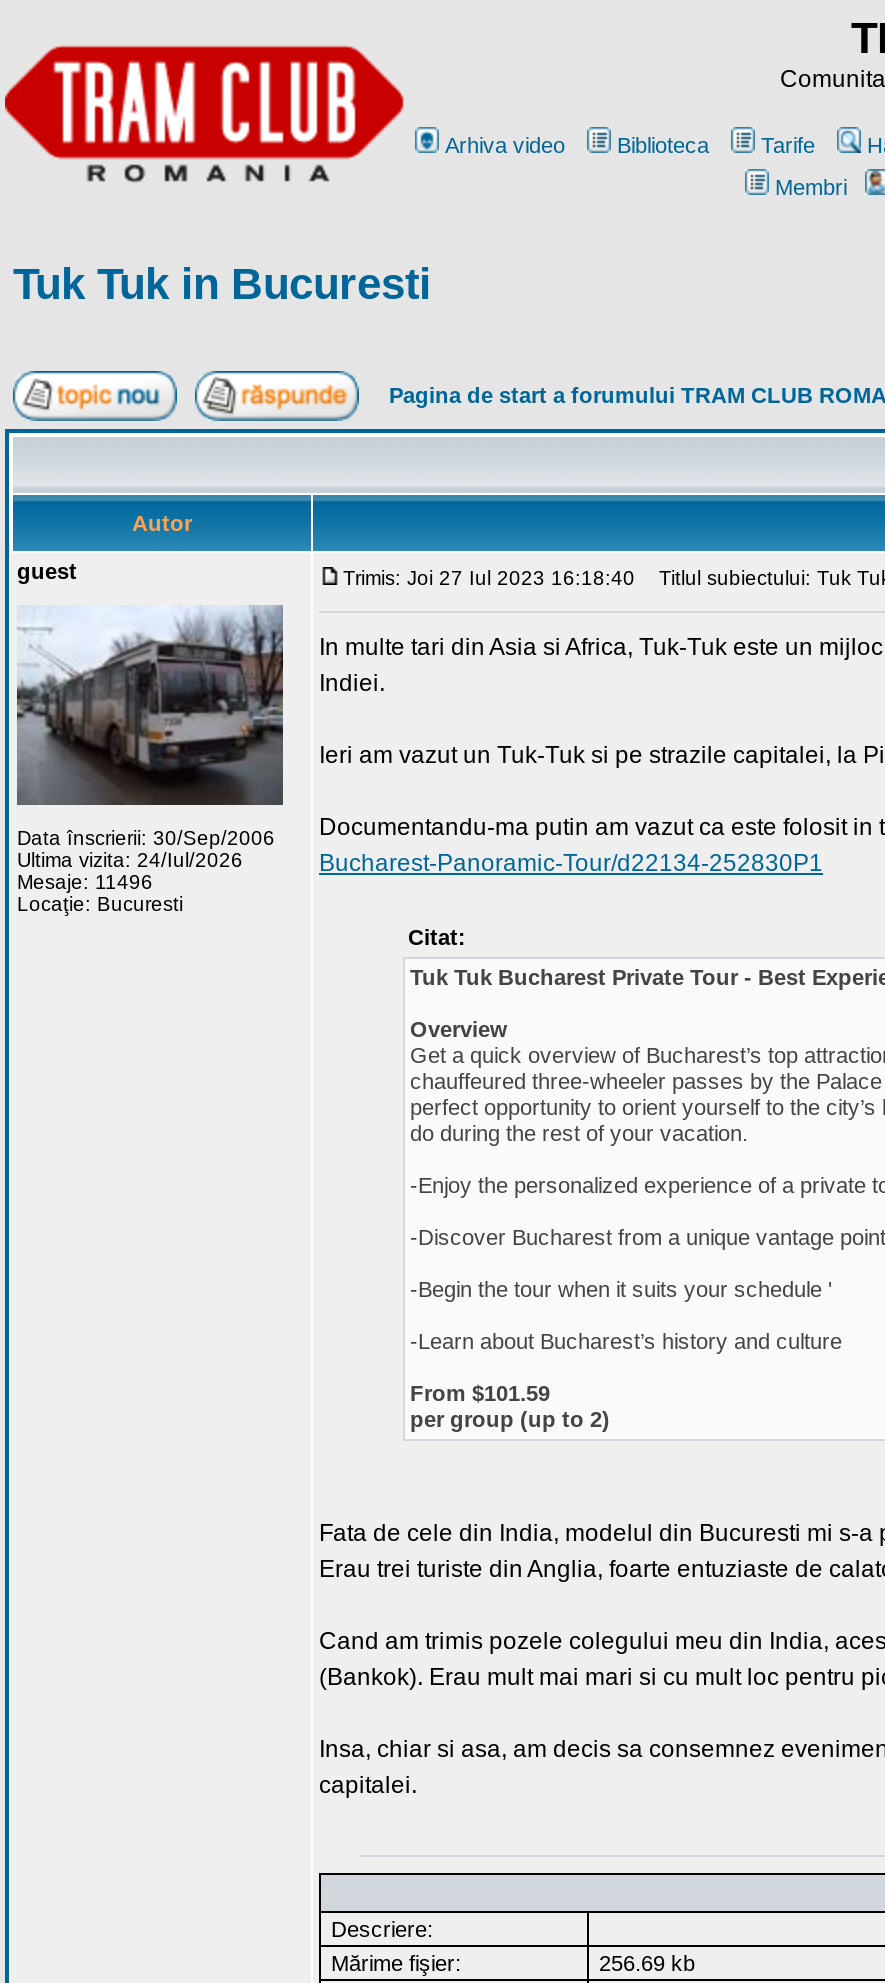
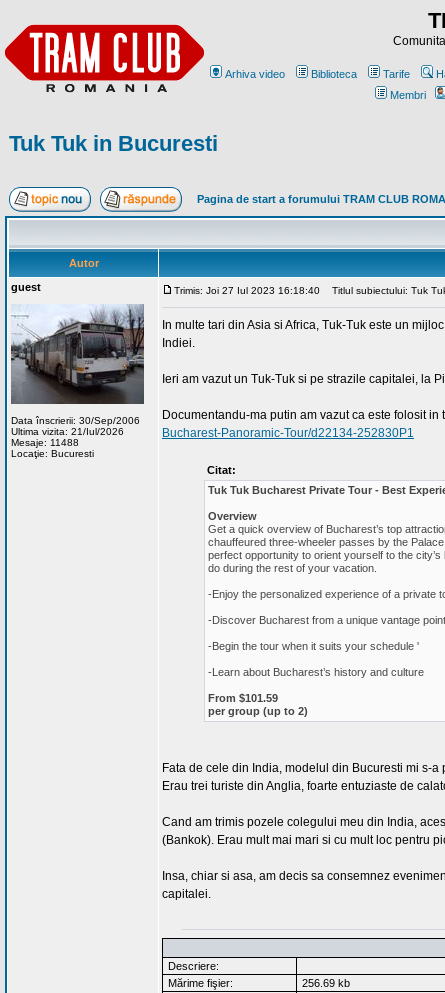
[17,849,243,871] Ultima vizita: 24/Iul/2026 -> [11,426,124,437] Ultima vizita: 21/Iul/2026
[17,871,153,893] Mesaje: 11496 -> [11,437,79,448] Mesaje: 11488

